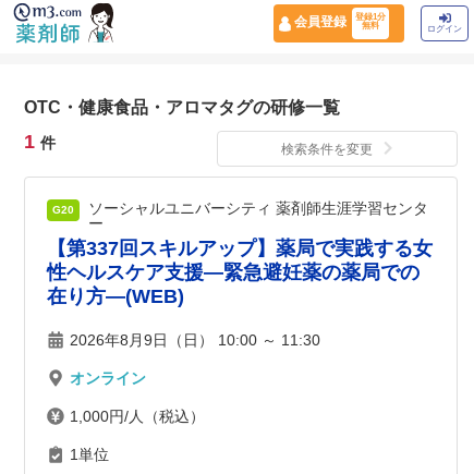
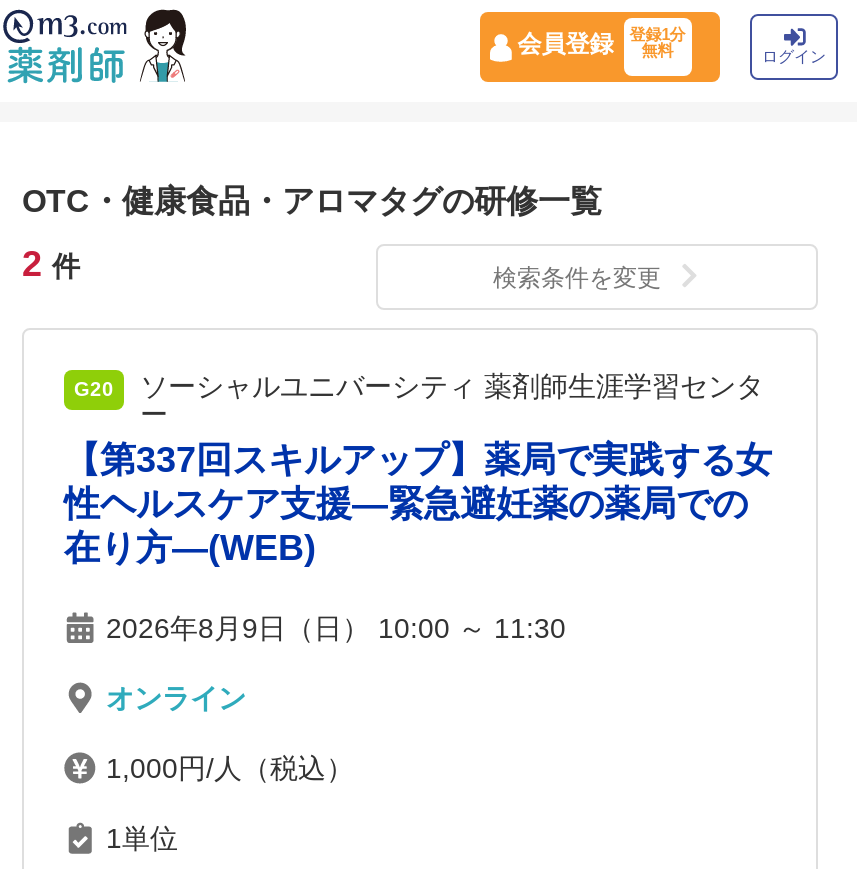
[24,131,56,153] 1 件 -> [22,244,80,284] 2 件

